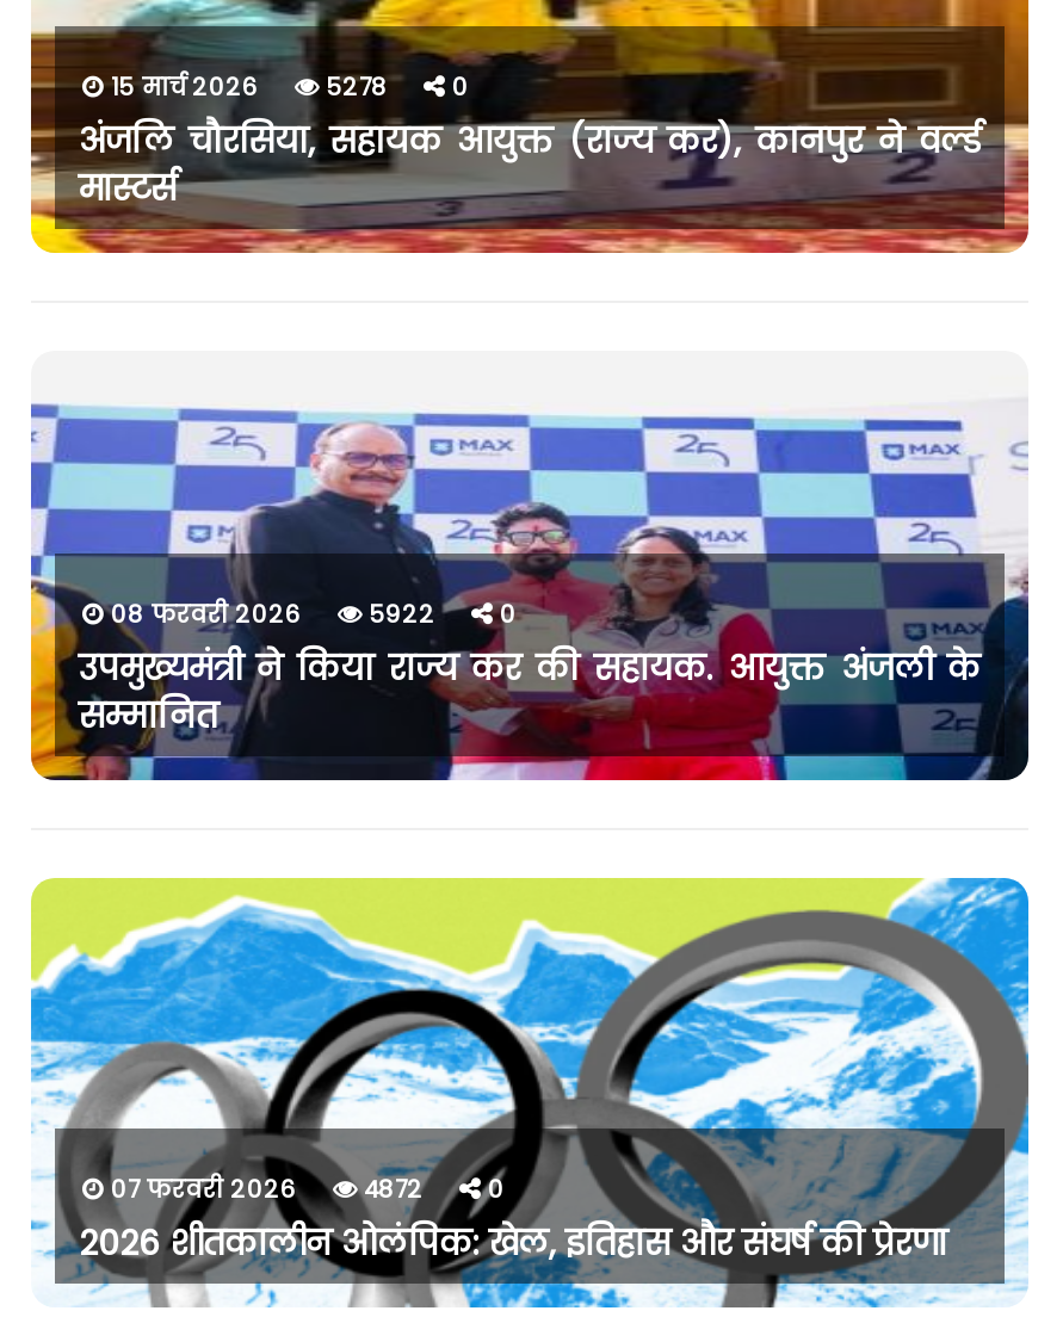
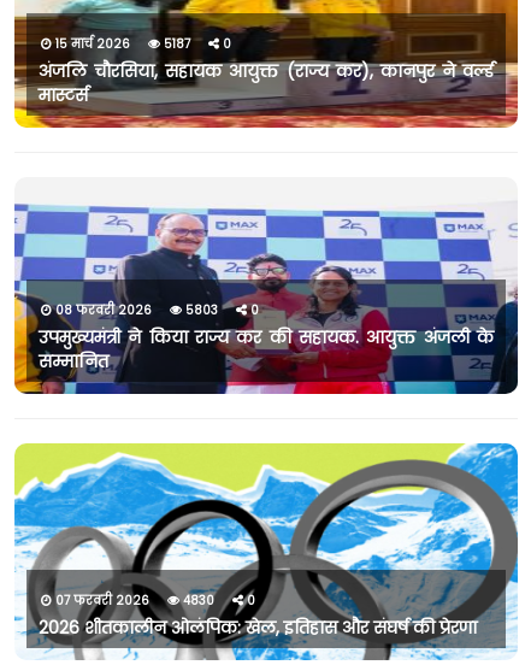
[104,70,469,106] 15 मार्च 2026 5278 0 -> [51,35,231,53] 15 मार्च 2026 5187 0
[104,597,517,633] 08 फरवरी 2026 5922 0 -> [51,302,258,320] 08 फरवरी 2026 5803 0
[104,1172,505,1208] 07 फरवरी 2026 4872 0 -> [51,592,255,610] 07 फरवरी 2026 4830 0

